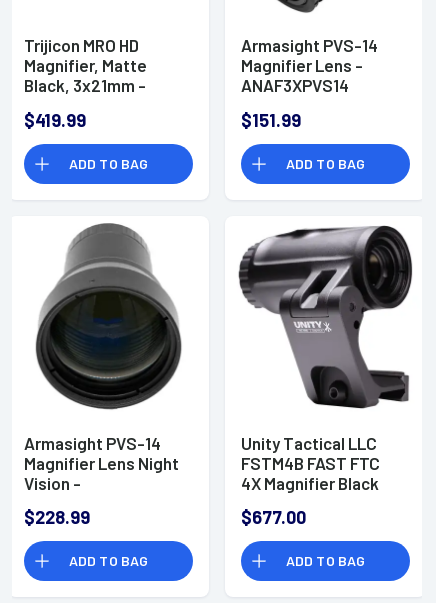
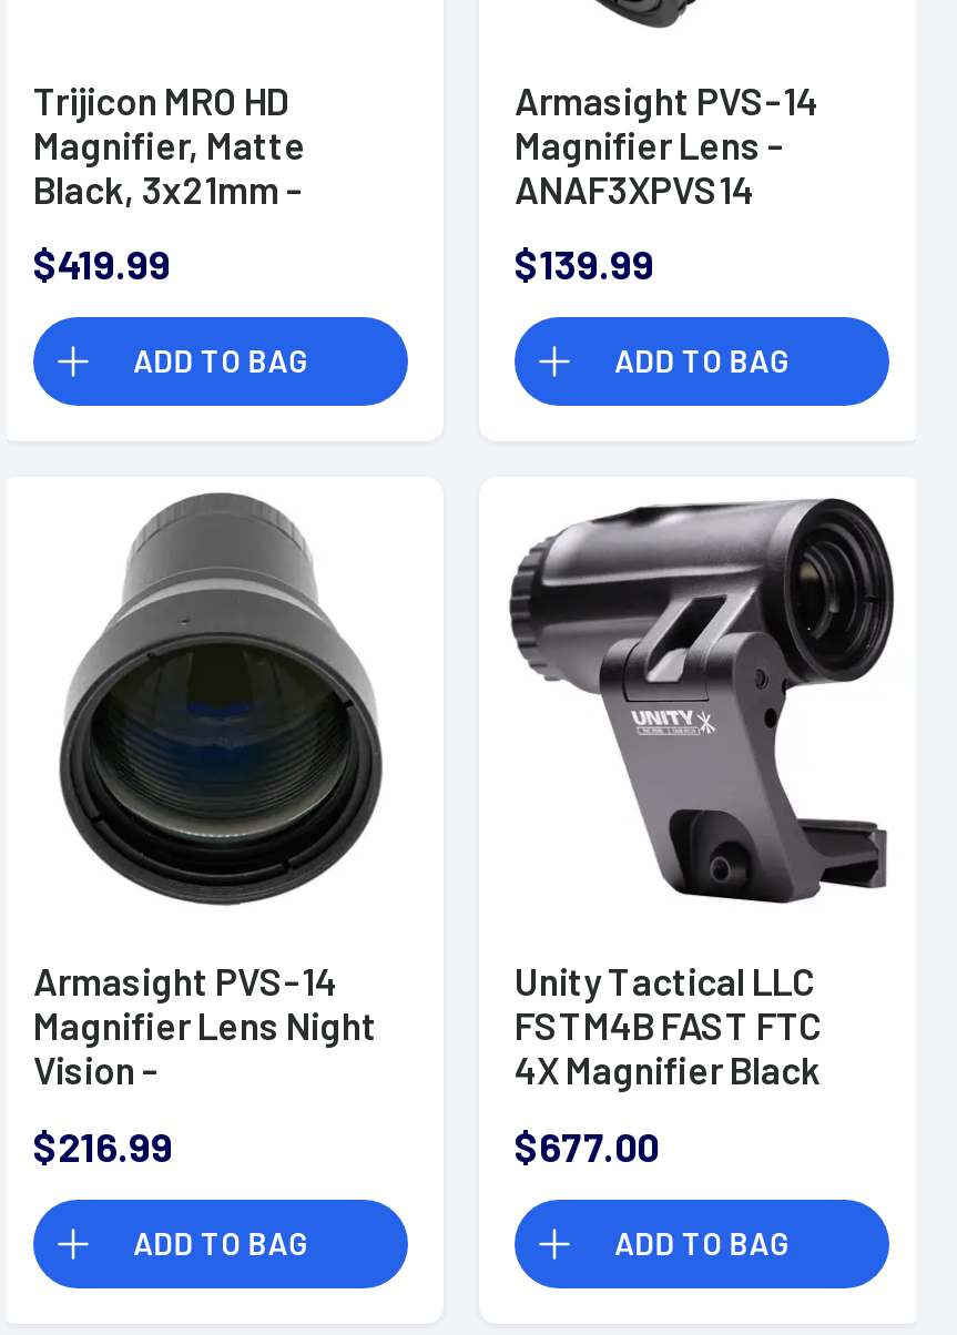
[241,108,301,130] $151.99 -> [515,241,654,289] $139.99
[24,506,90,528] $228.99 -> [33,1121,173,1170] $216.99

